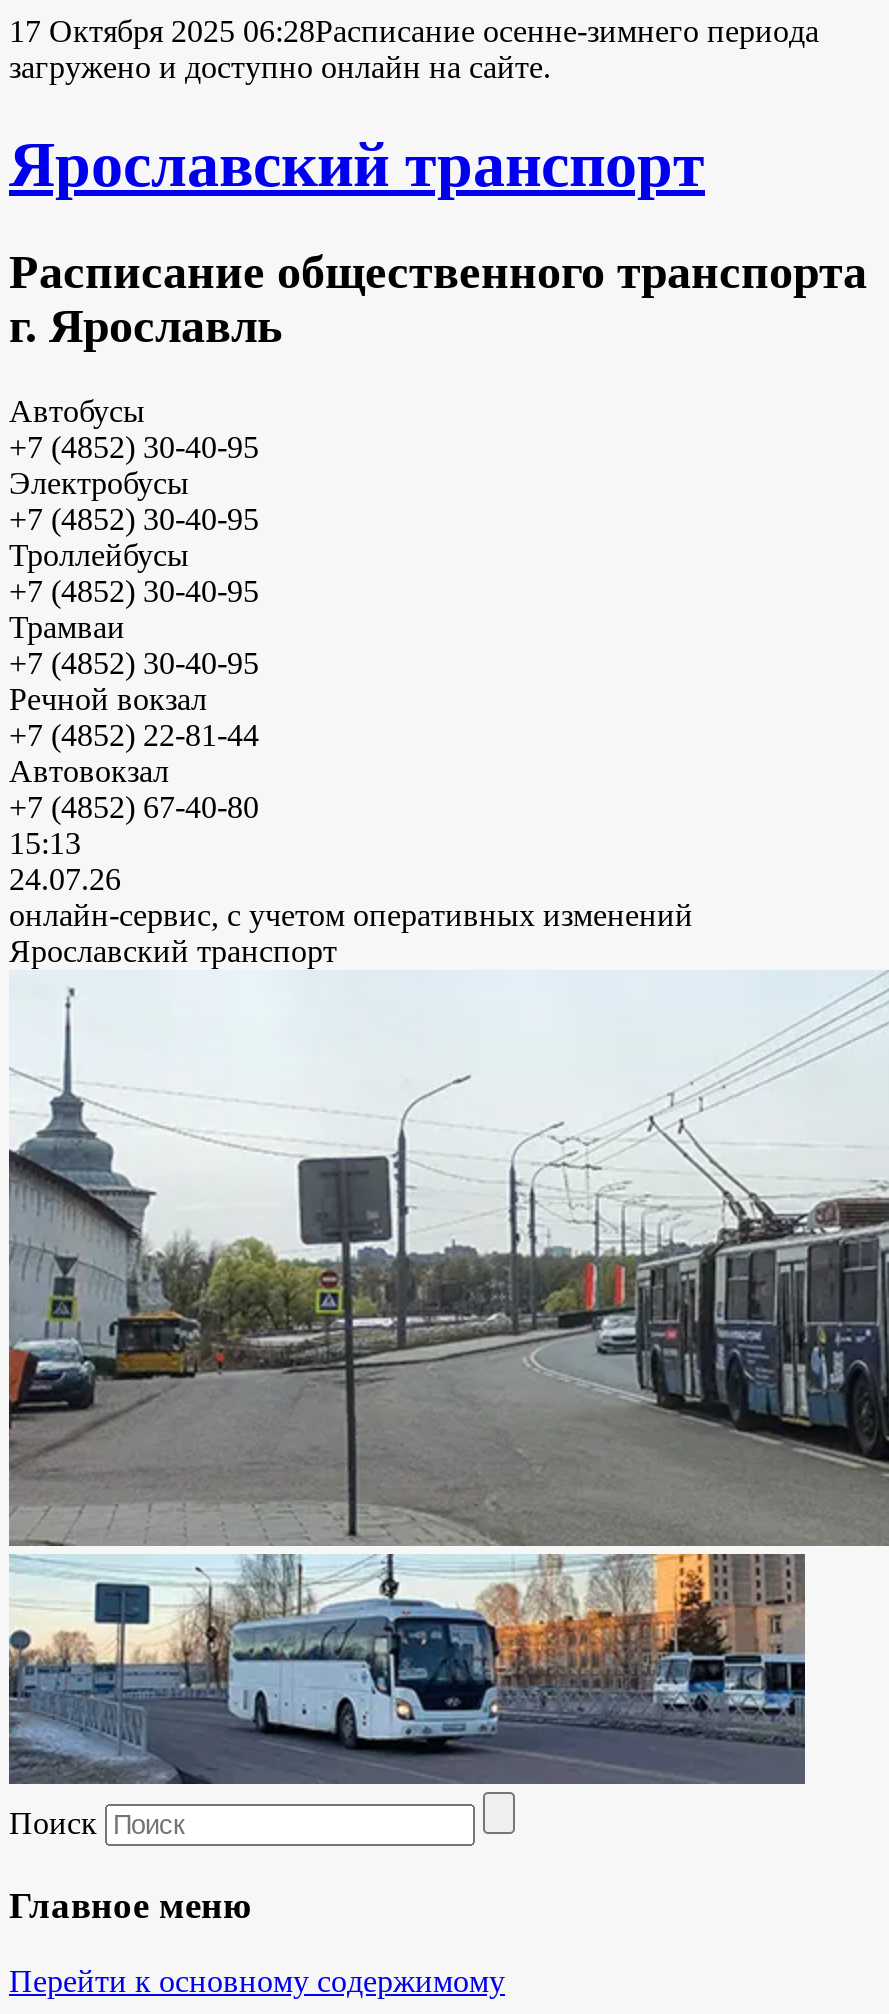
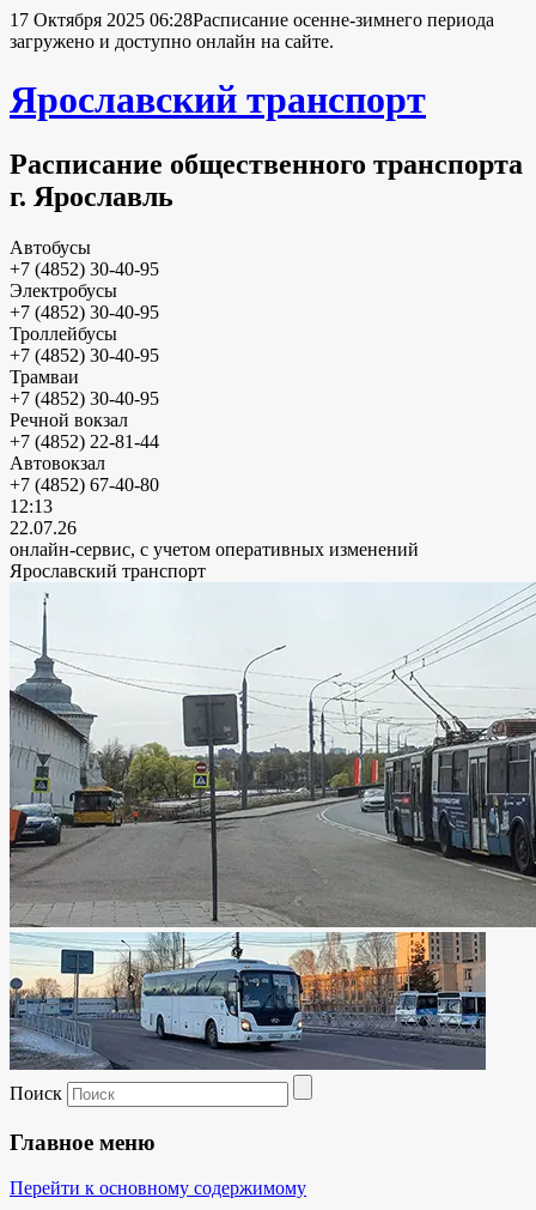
[9,826,81,860] 15:13 -> [10,496,53,516] 12:13
[9,862,121,896] 24.07.26 -> [10,517,77,538] 22.07.26

